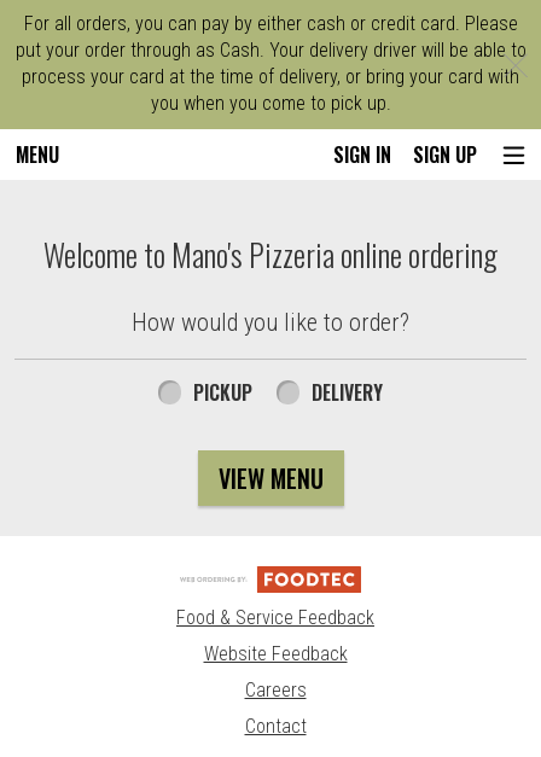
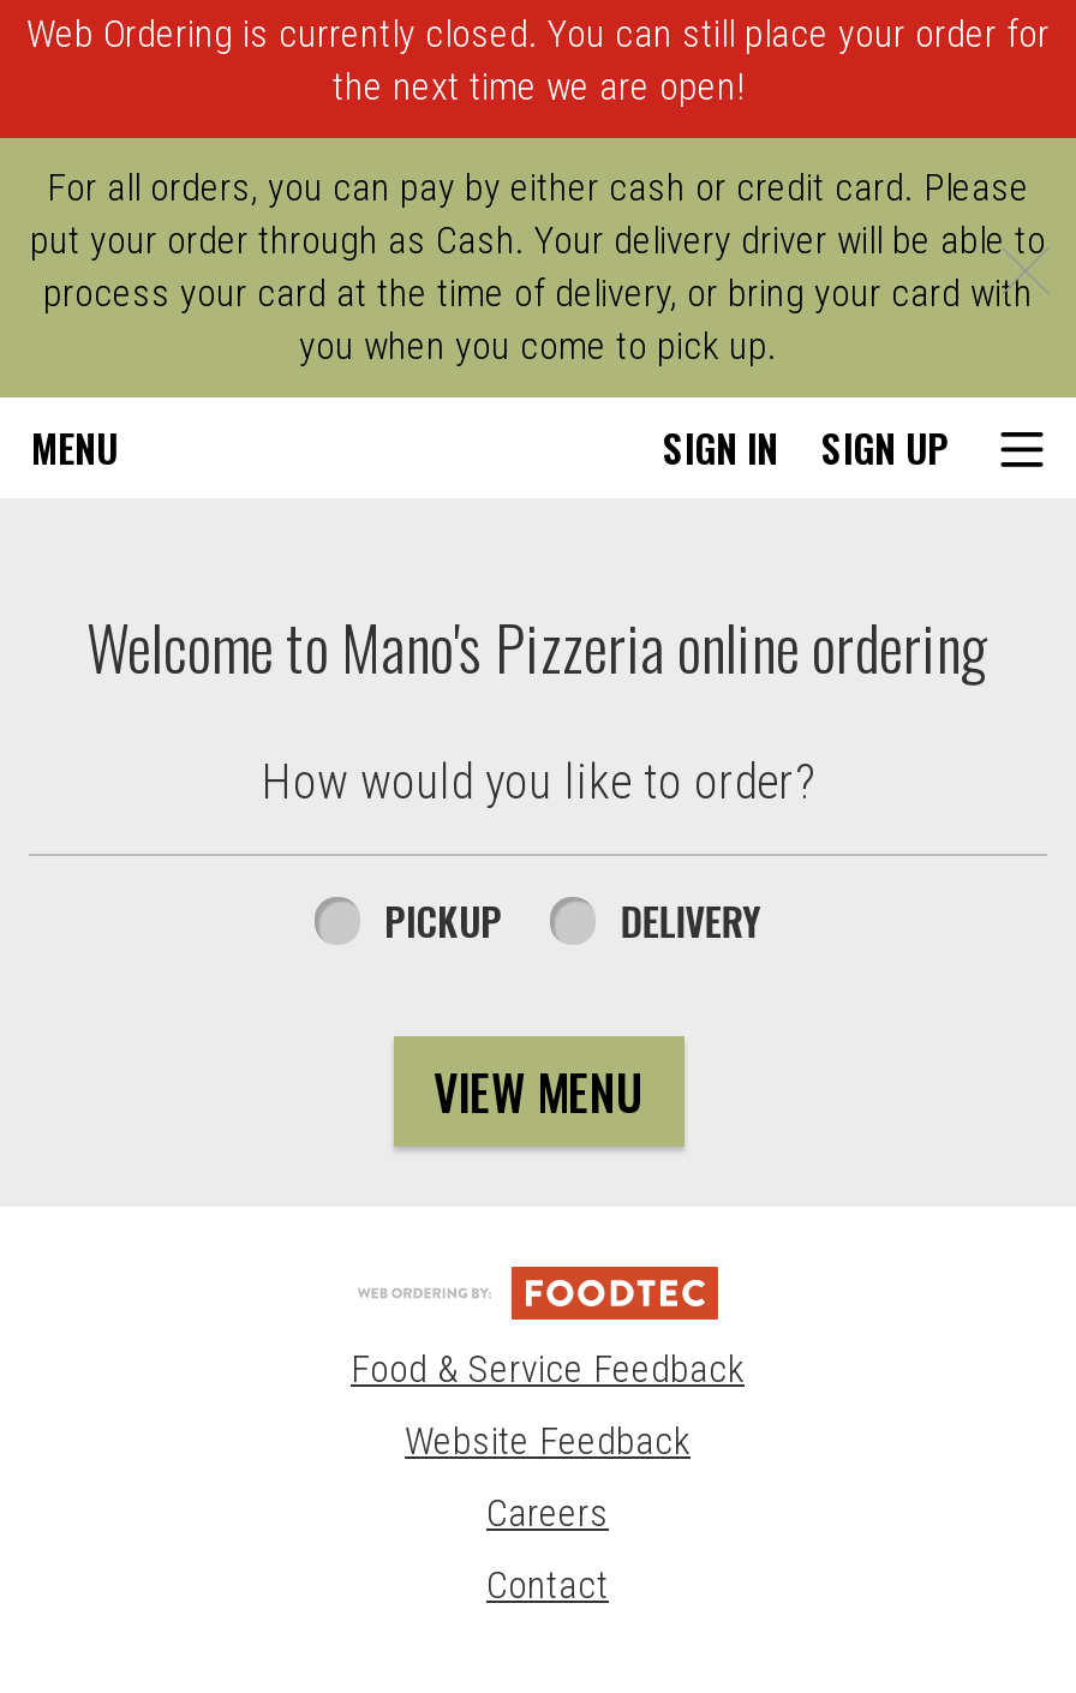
none -> [26,11,1050,109] Web Ordering is currently closed. You can still place your order for | the next time we are open!

